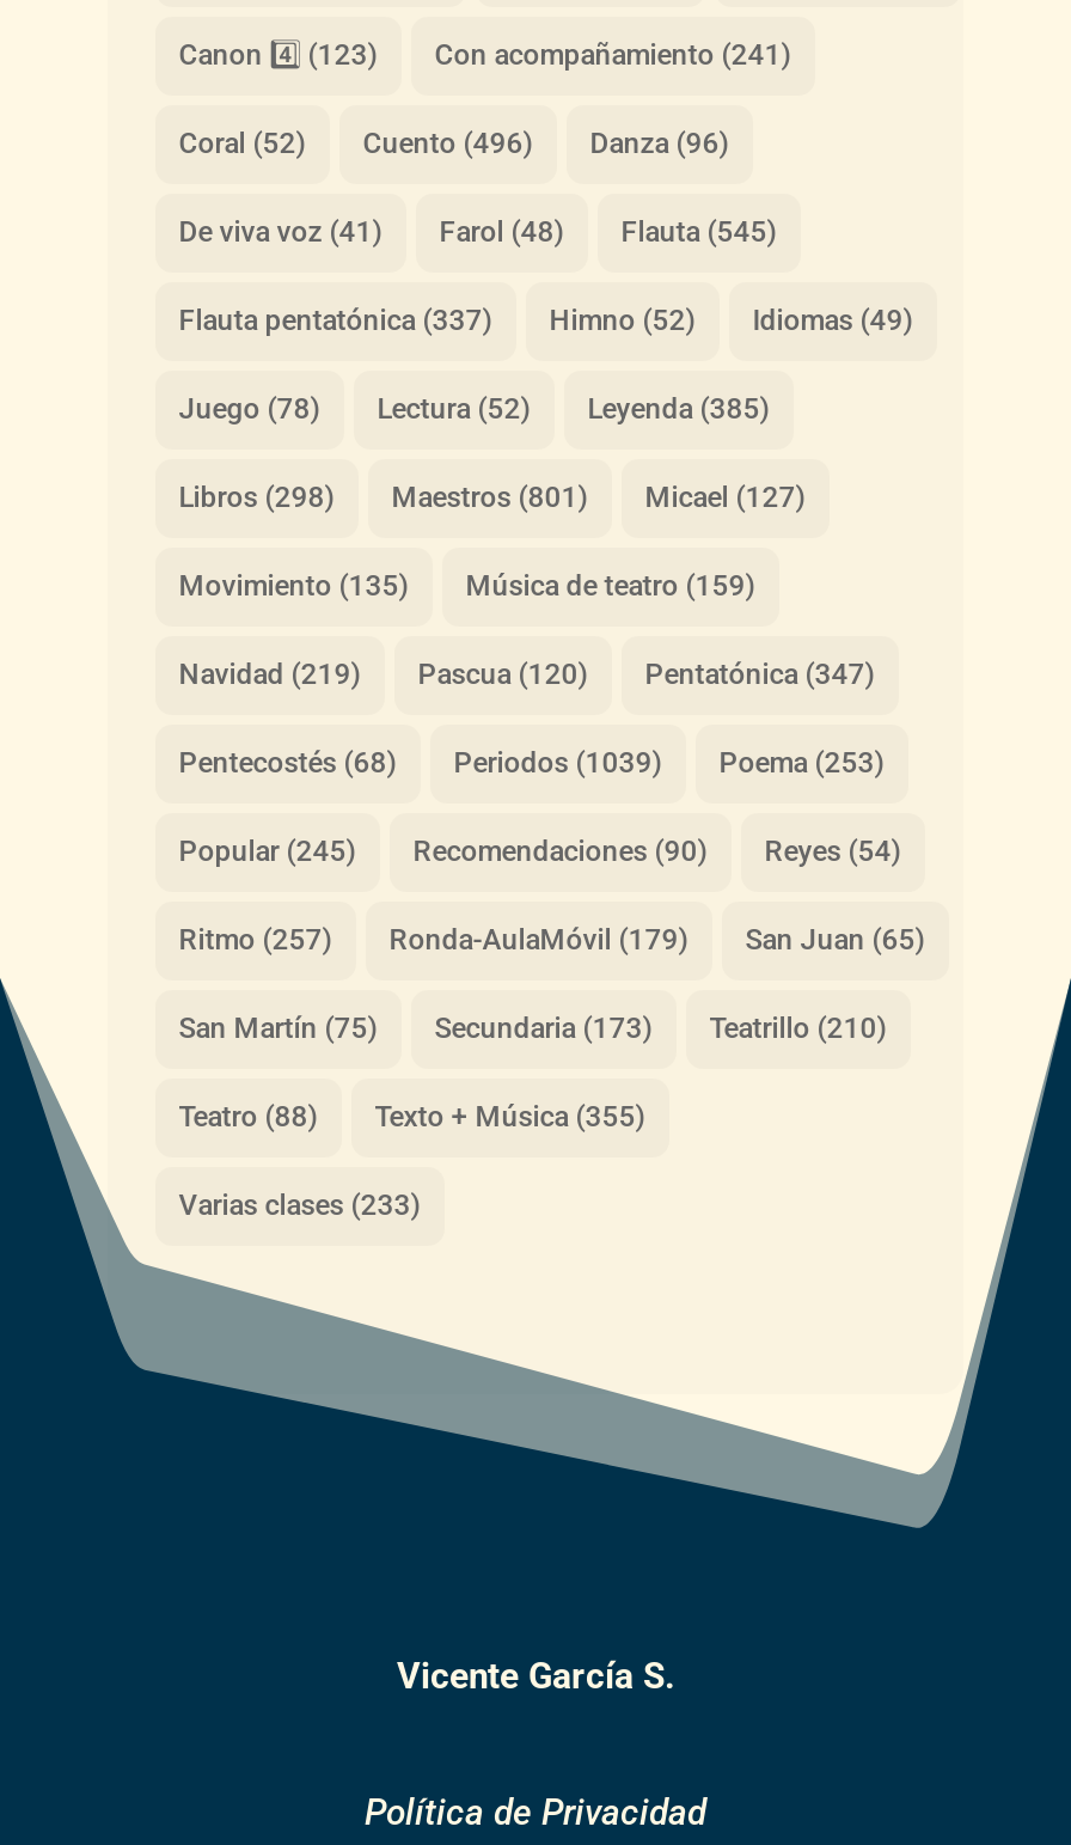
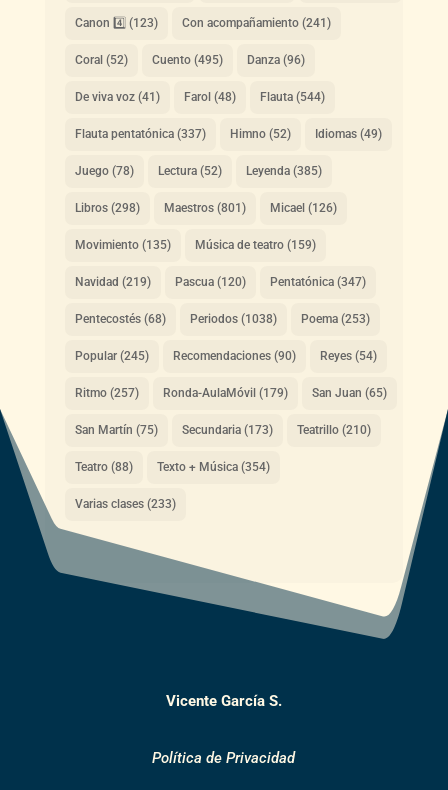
[179,126,729,159] Coral (52) Cuento (496) Danza (96) -> [75,53,305,67] Coral (52) Cuento (495) Danza (96)
[179,214,776,248] De viva voz (41) Farol (48) Flauta (545) -> [75,90,325,104] De viva voz (41) Farol (48) Flauta (544)
[179,480,805,513] Libros (298) Maestros (801) Micael (127) -> [75,201,337,215] Libros (298) Maestros (801) Micael (126)
[179,745,884,779] Pentecostés (68) Periodos (1039) Poema (253) -> [75,312,370,326] Pentecostés (68) Periodos (1038) Poema (253)
[179,1099,645,1133] Teatro (88) Texto + Música (355) -> [75,460,270,474] Teatro (88) Texto + Música (354)

